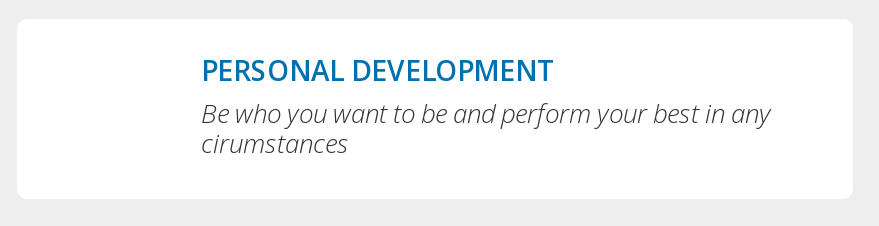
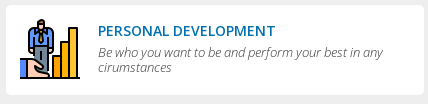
none -> [19,18,81,80] [image]

